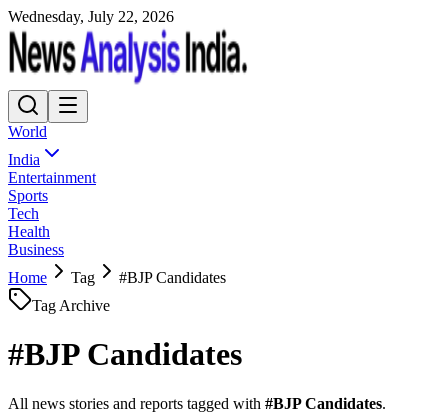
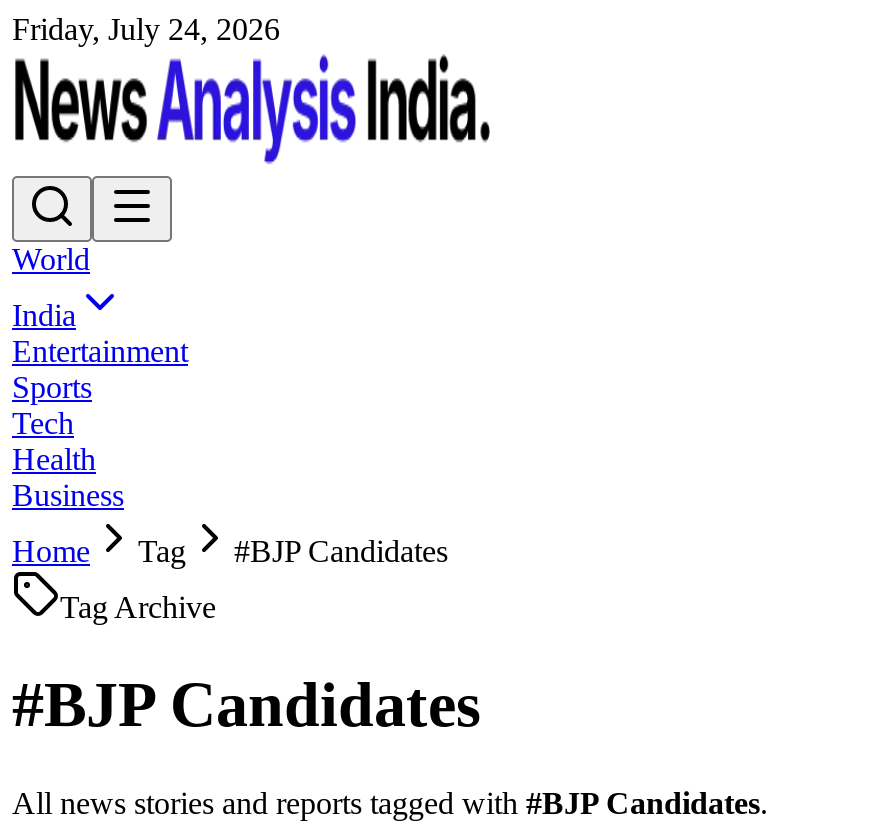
[8,8,174,25] Wednesday, July 22, 2026 -> [12,12,280,46] Friday, July 24, 2026

